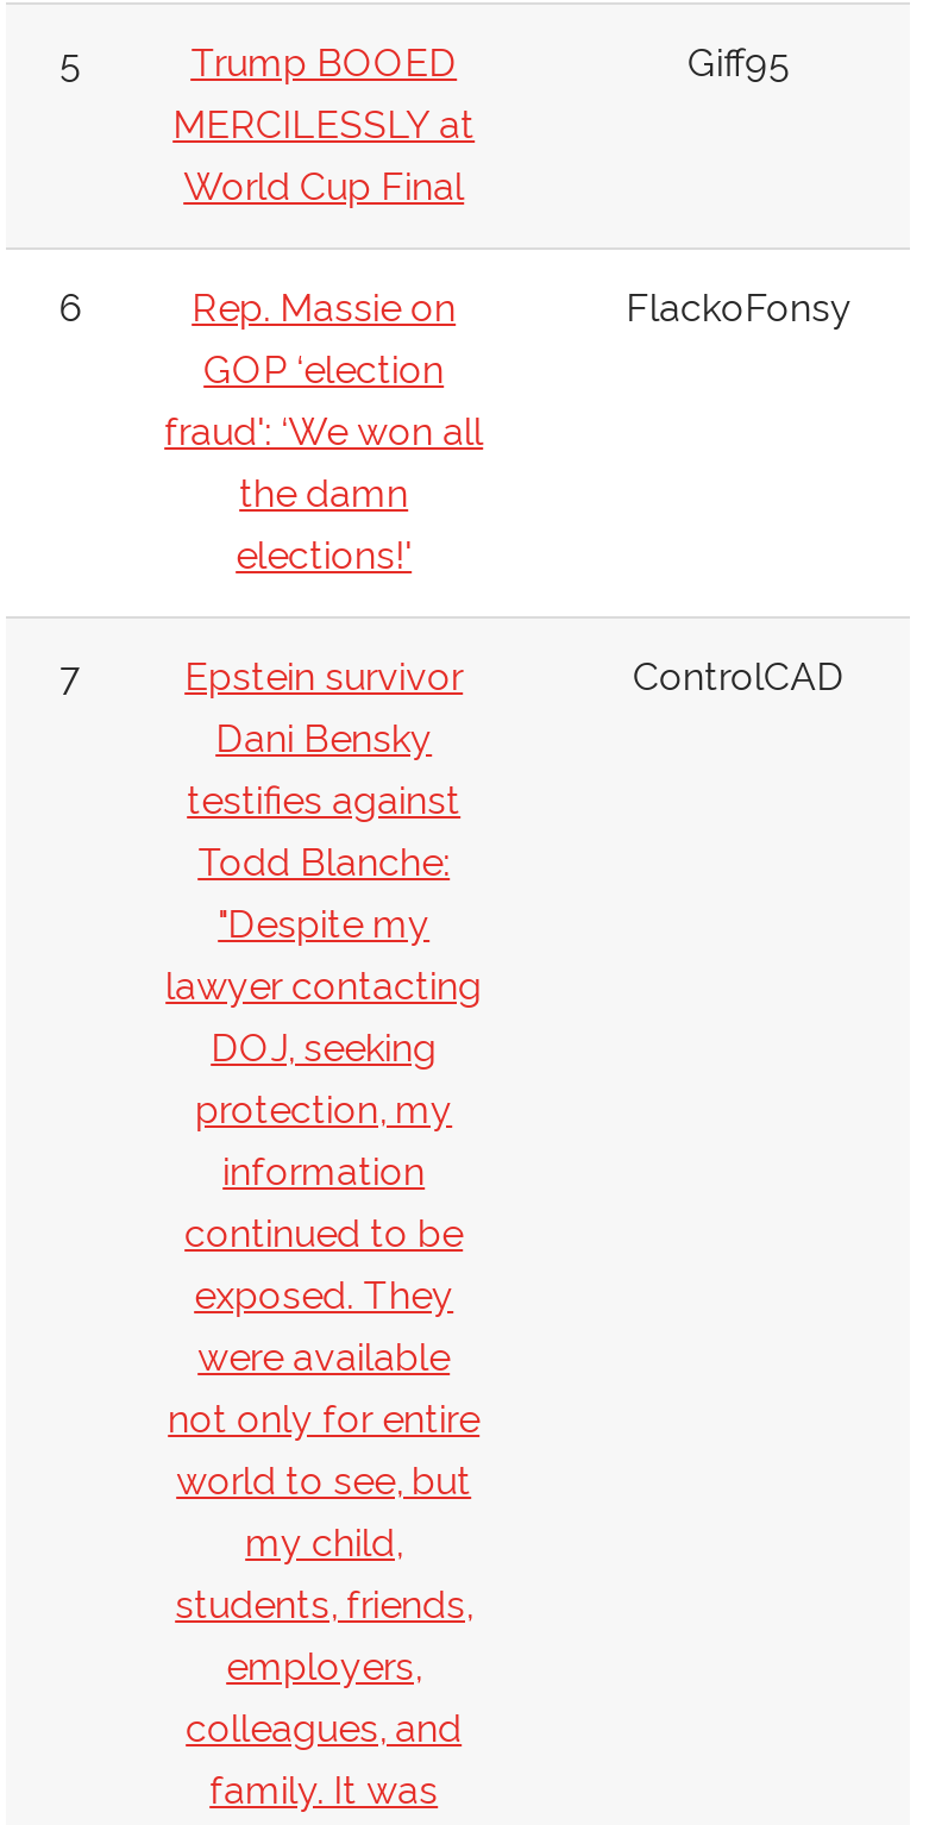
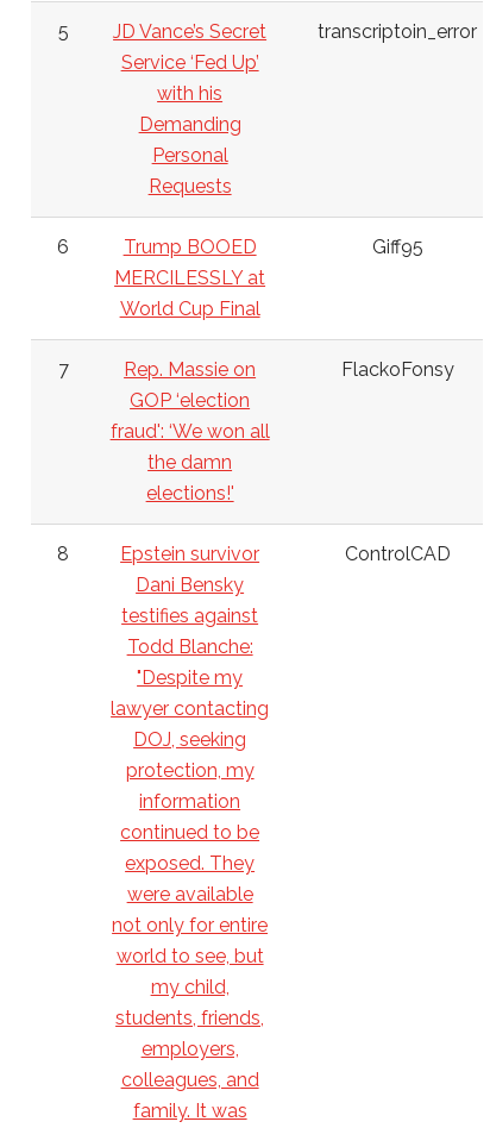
none -> [57,236,69,258] 6
none -> [113,20,267,198] JD Vance’s Secret | Service ‘Fed Up’ | with his | Demanding | Personal | Requests
none -> [318,20,477,43] transcriptoin_error
[59,286,82,331] 6 -> [58,358,69,381] 7
[60,654,81,700] 7 -> [57,543,69,565] 8

